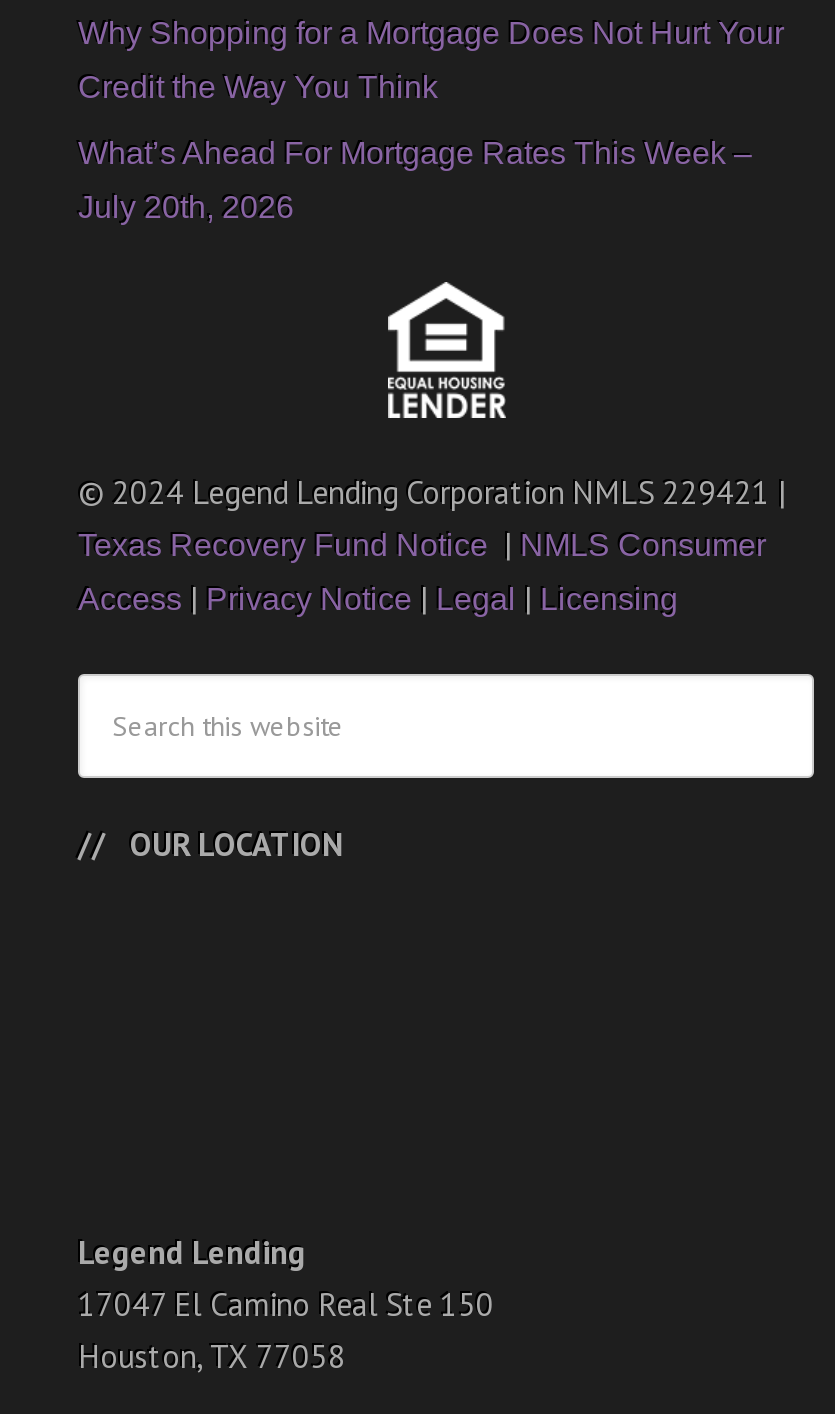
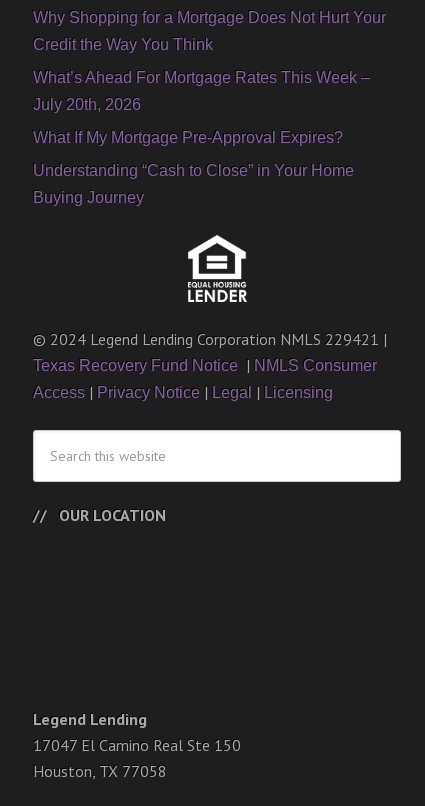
none -> [33,129,354,206] What If My Mortgage Pre-Approval Expires? | Understanding “Cash to Close” in Your Home | Buying Journey

